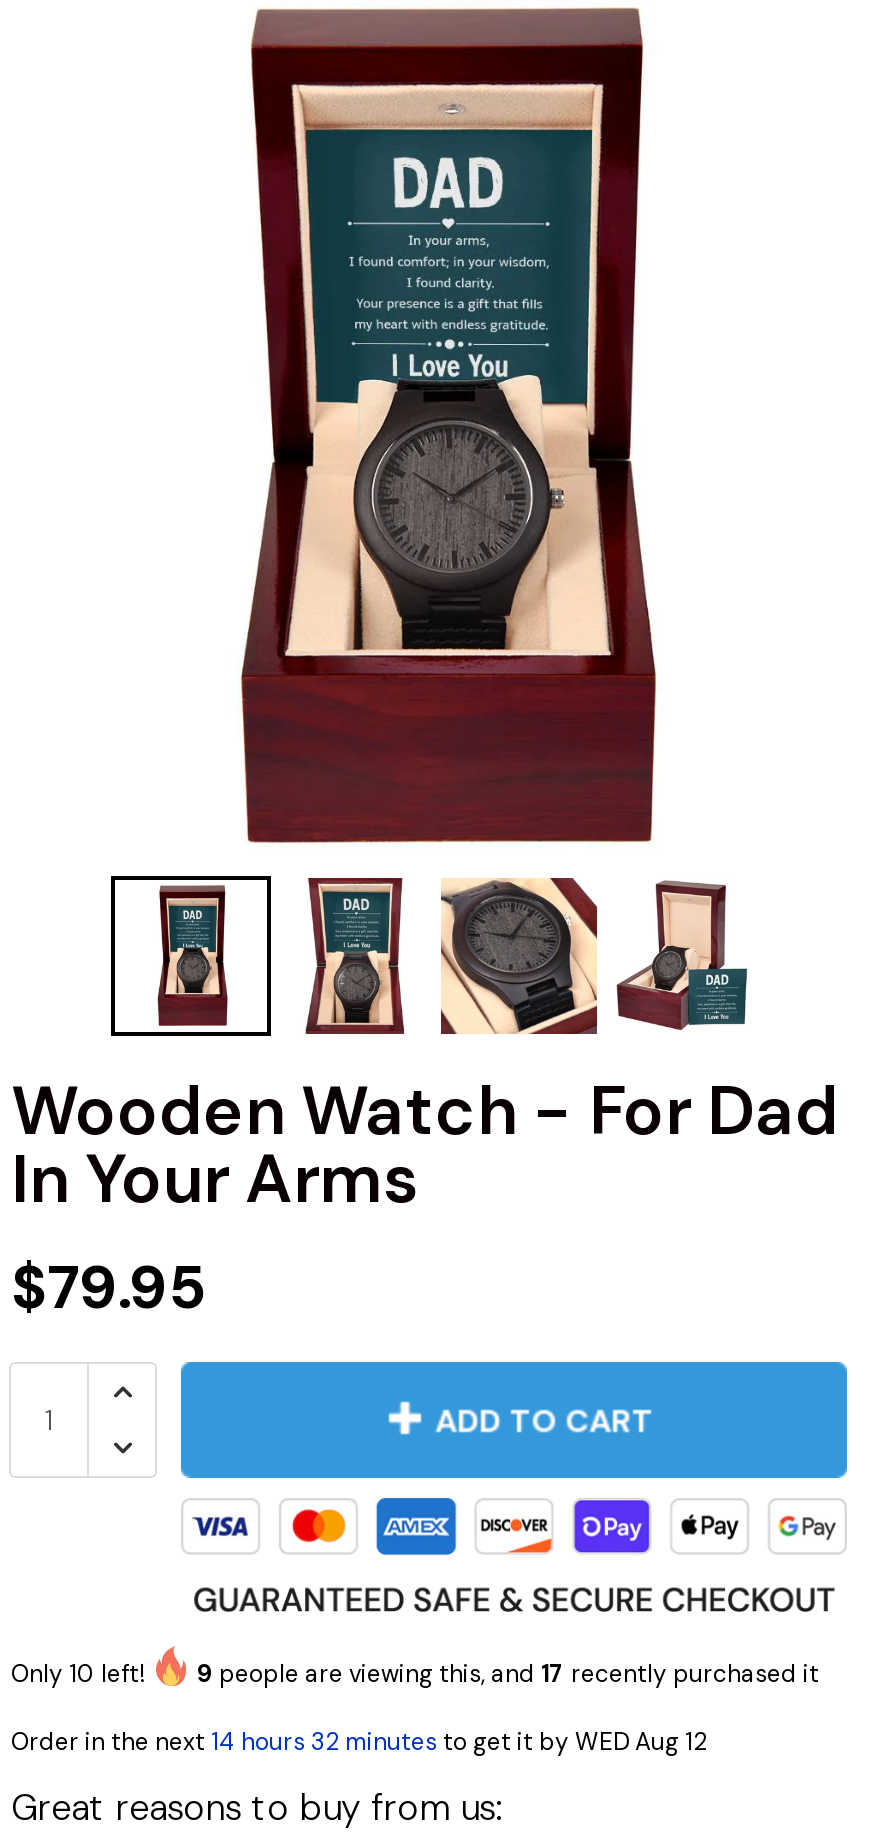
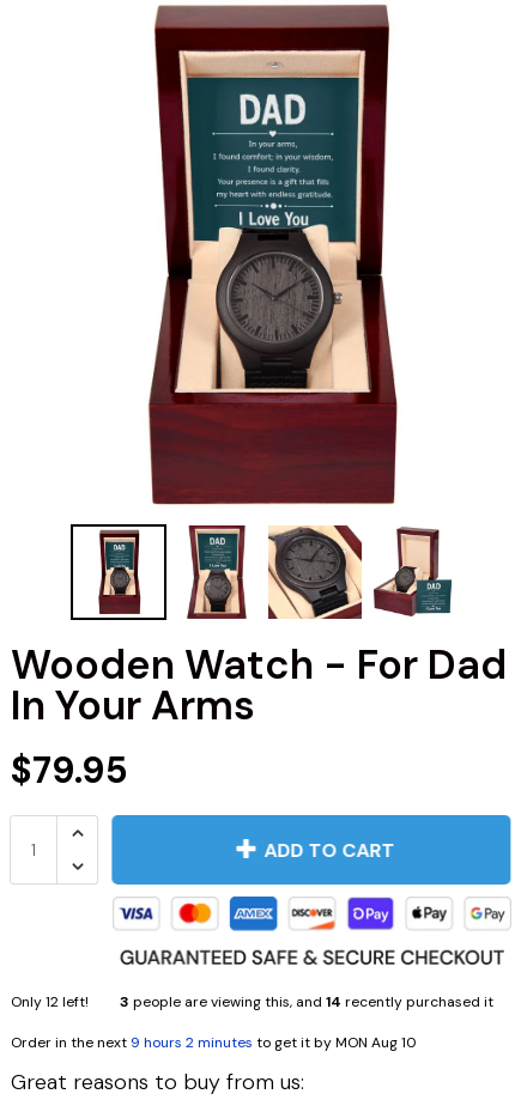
[11,1658,145,1690] Only 10 left! -> [11,992,89,1011] Only 12 left!
[197,1658,819,1690] 9 people are viewing this, and 17 recently purchased it -> [120,992,493,1011] 3 people are viewing this, and 14 recently purchased it
[11,1726,707,1758] Order in the next 14 hours 32 minutes to get it by WED Aug 12 -> [11,1033,417,1052] Order in the next 9 hours 2 minutes to get it by MON Aug 10

